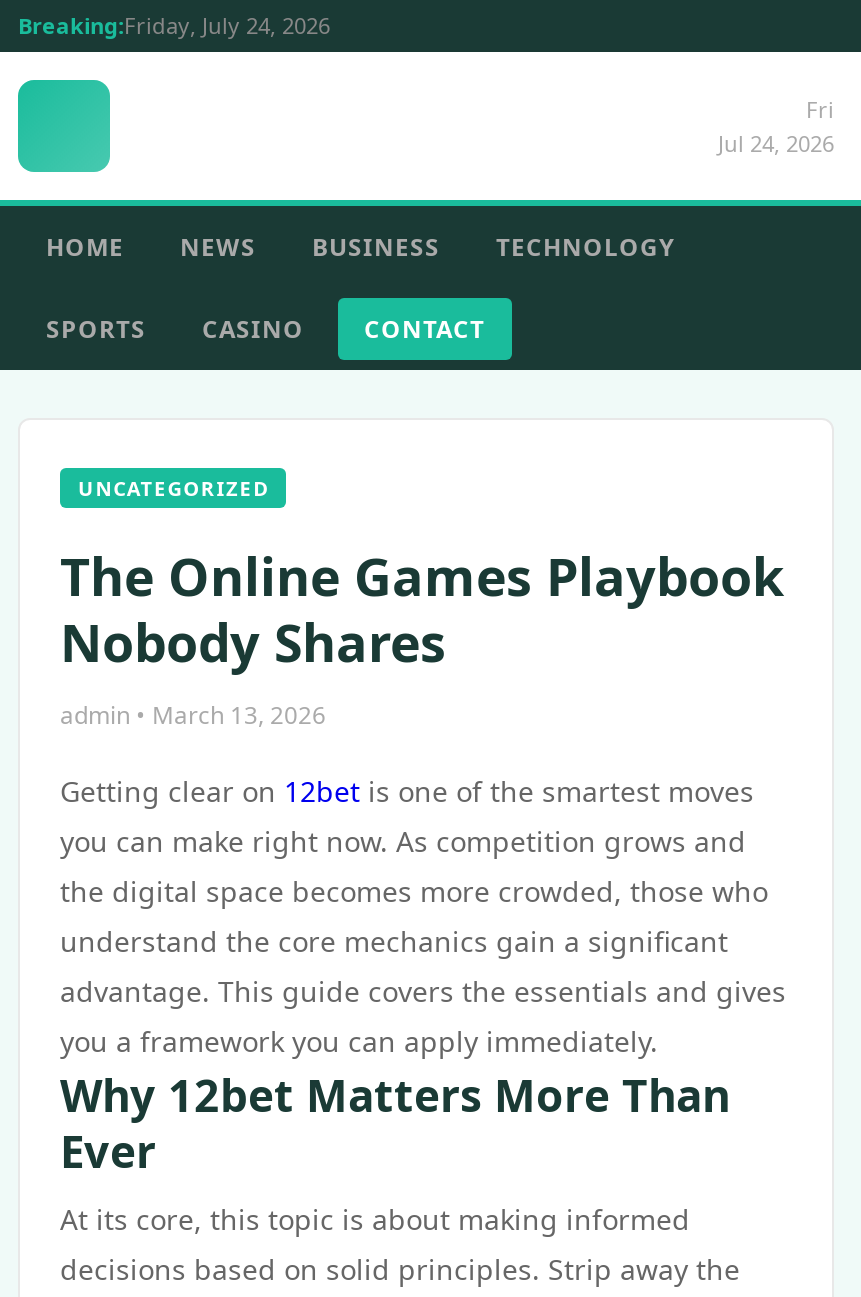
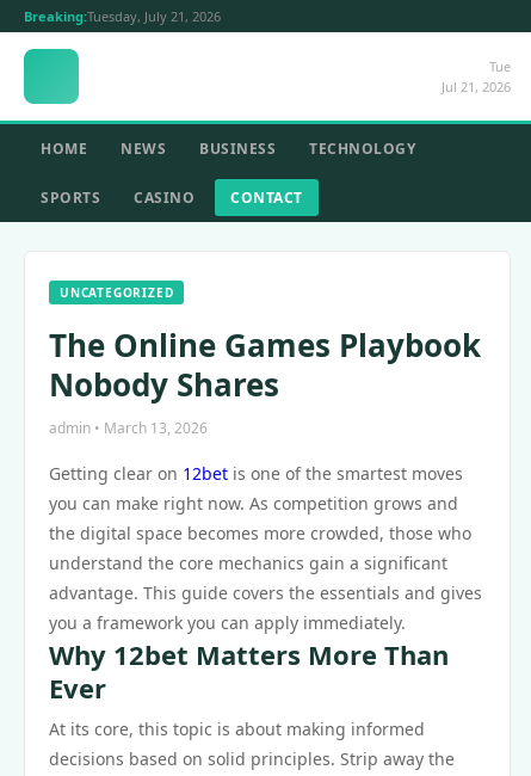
[18,10,330,40] Breaking:Friday, July 24, 2026 -> [24,7,221,25] Breaking:Tuesday, July 21, 2026
[718,94,834,158] Fri | Jul 24, 2026 -> [442,57,511,96] Tue | Jul 21, 2026

